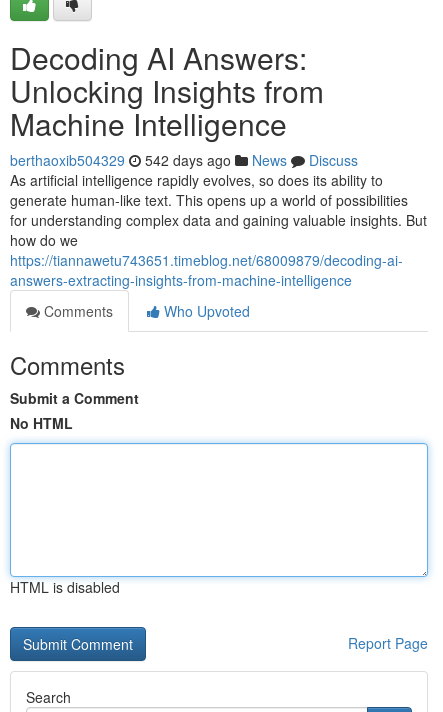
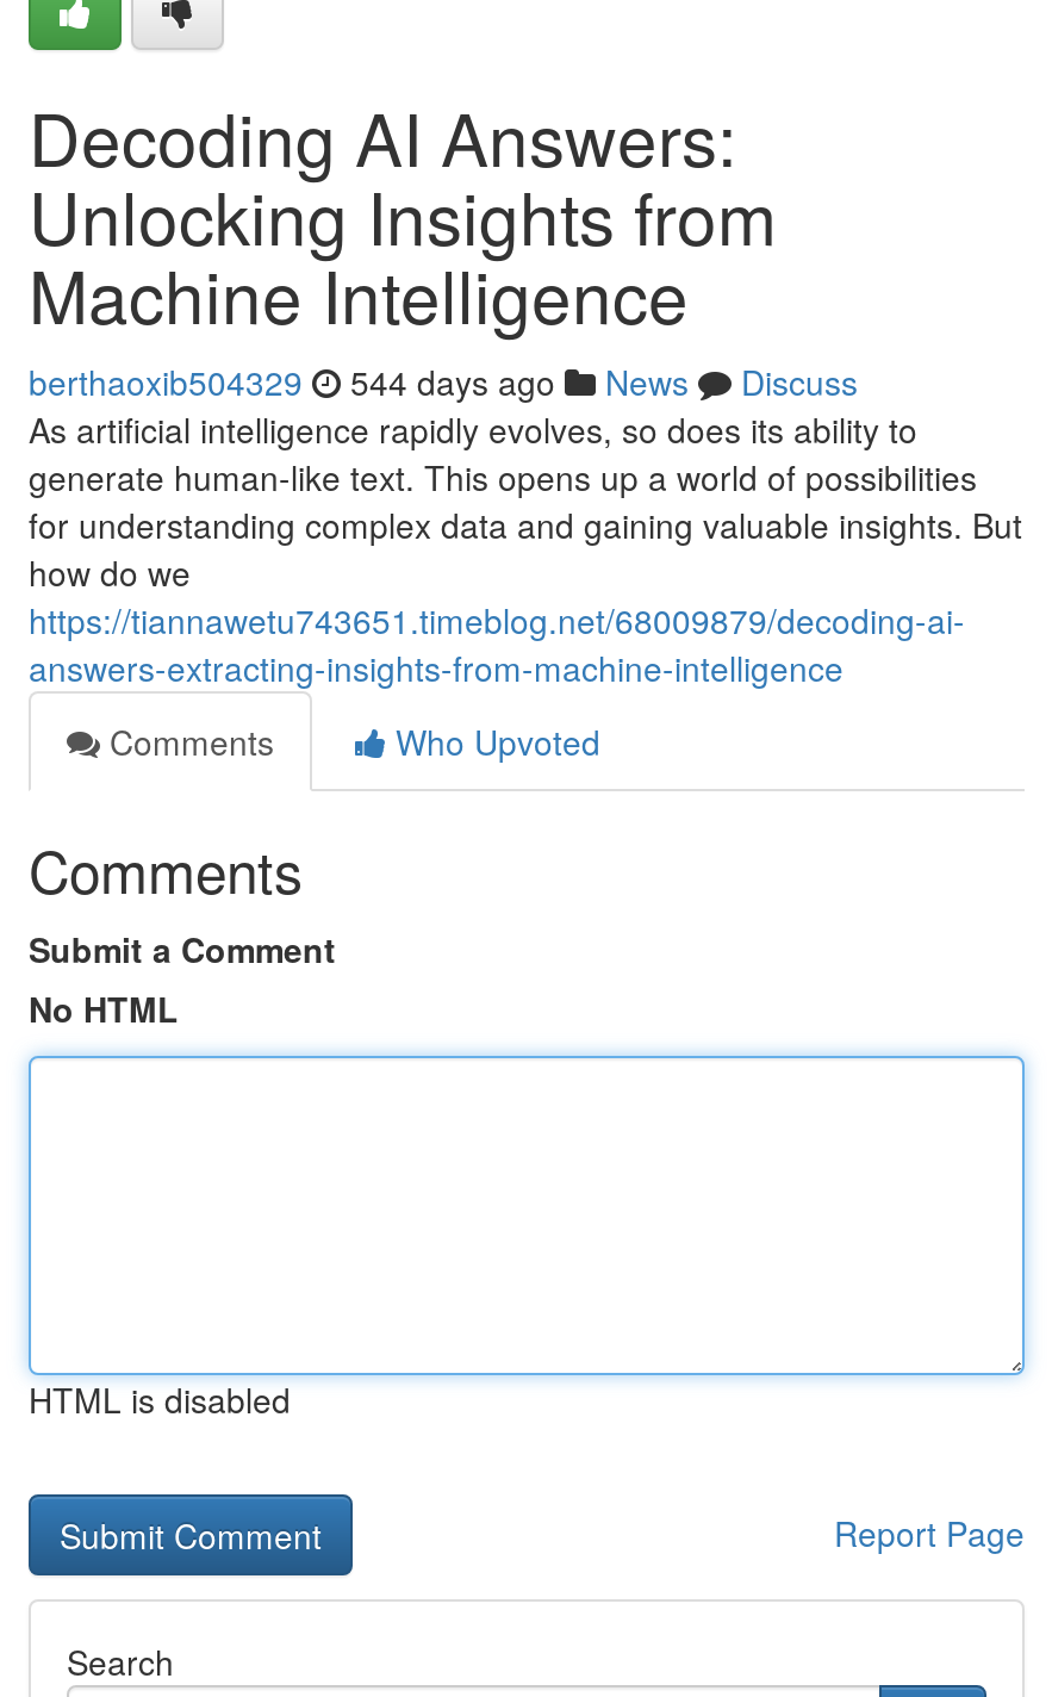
[10,150,358,170] berthaoxib504329 542 days ago News Discuss -> [29,358,858,405] berthaoxib504329 544 days ago News Discuss

